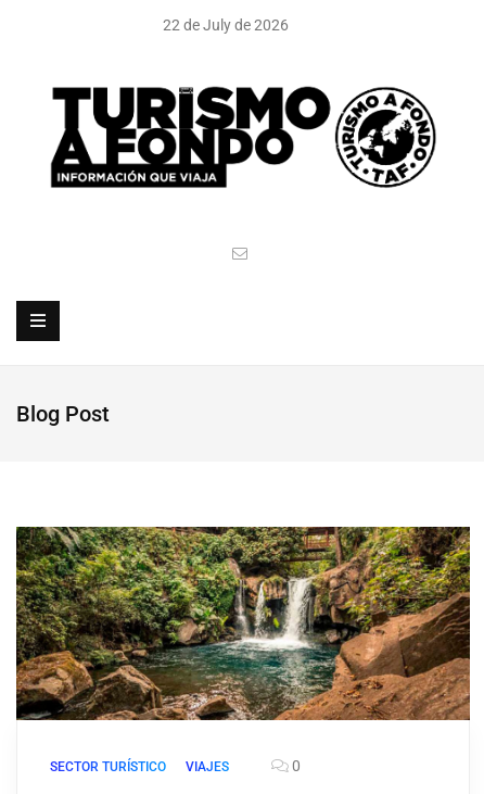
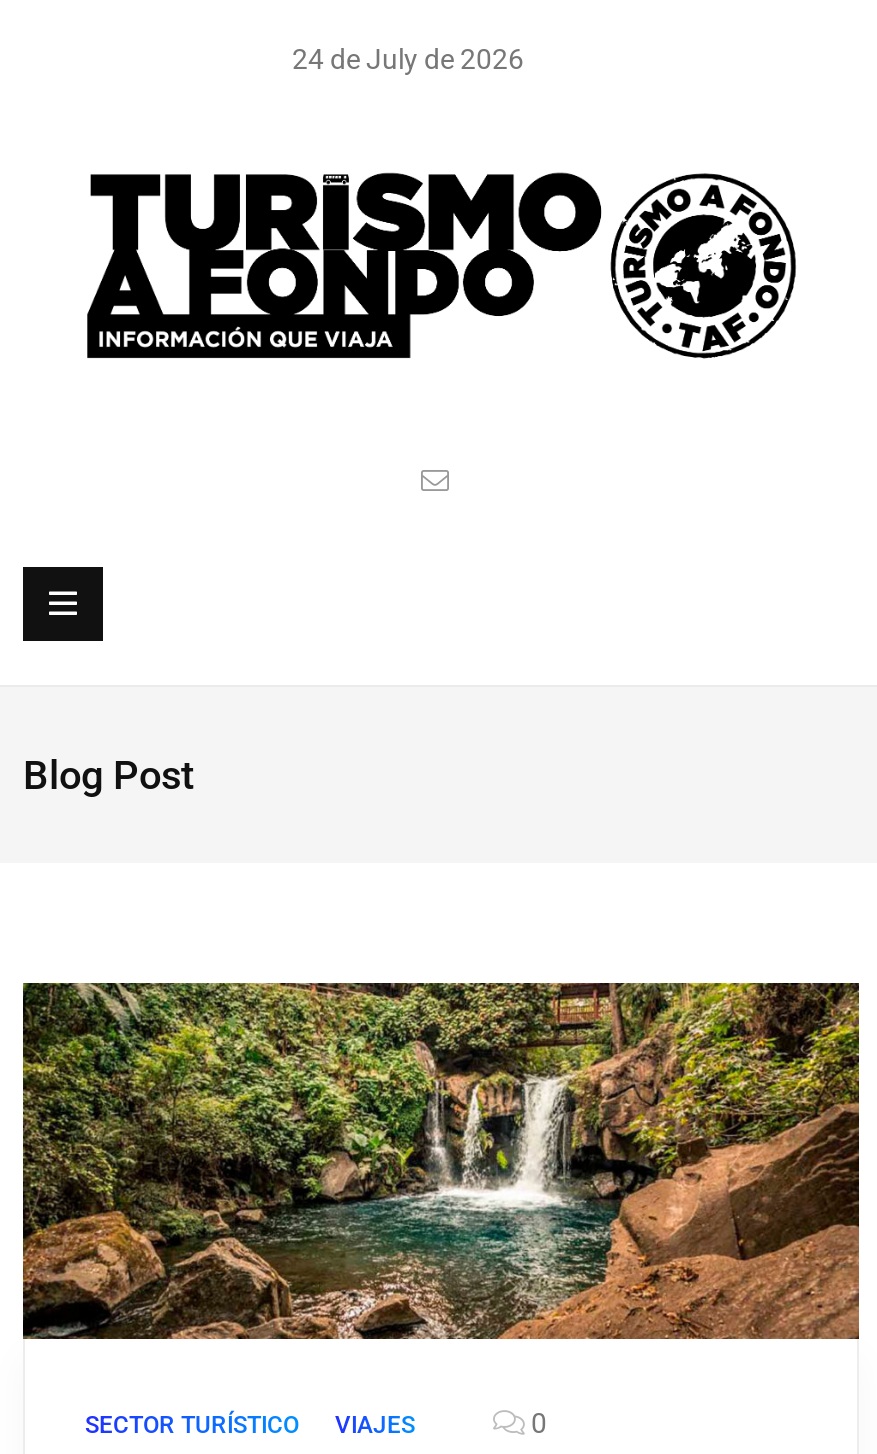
[162,16,288,34] 22 de July de 2026 -> [292,43,524,75] 24 de July de 2026

